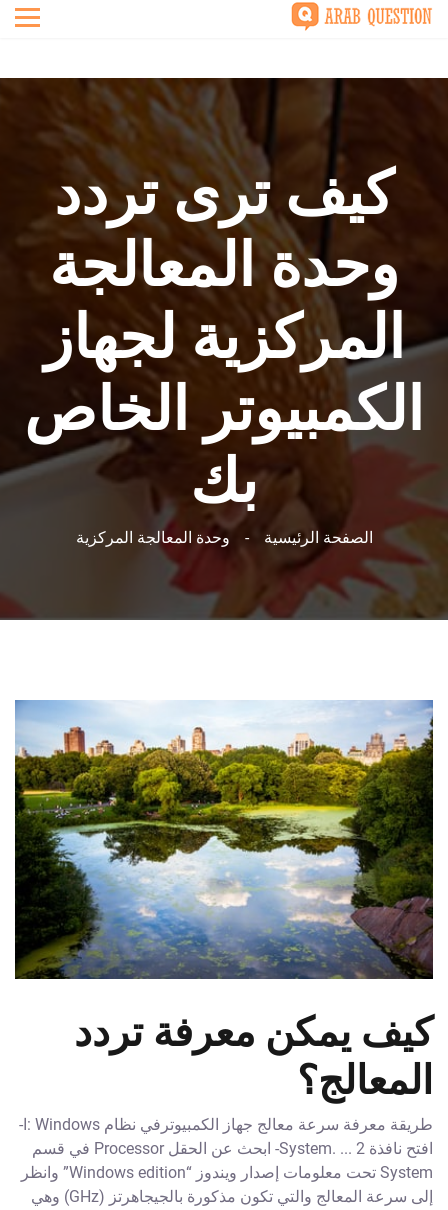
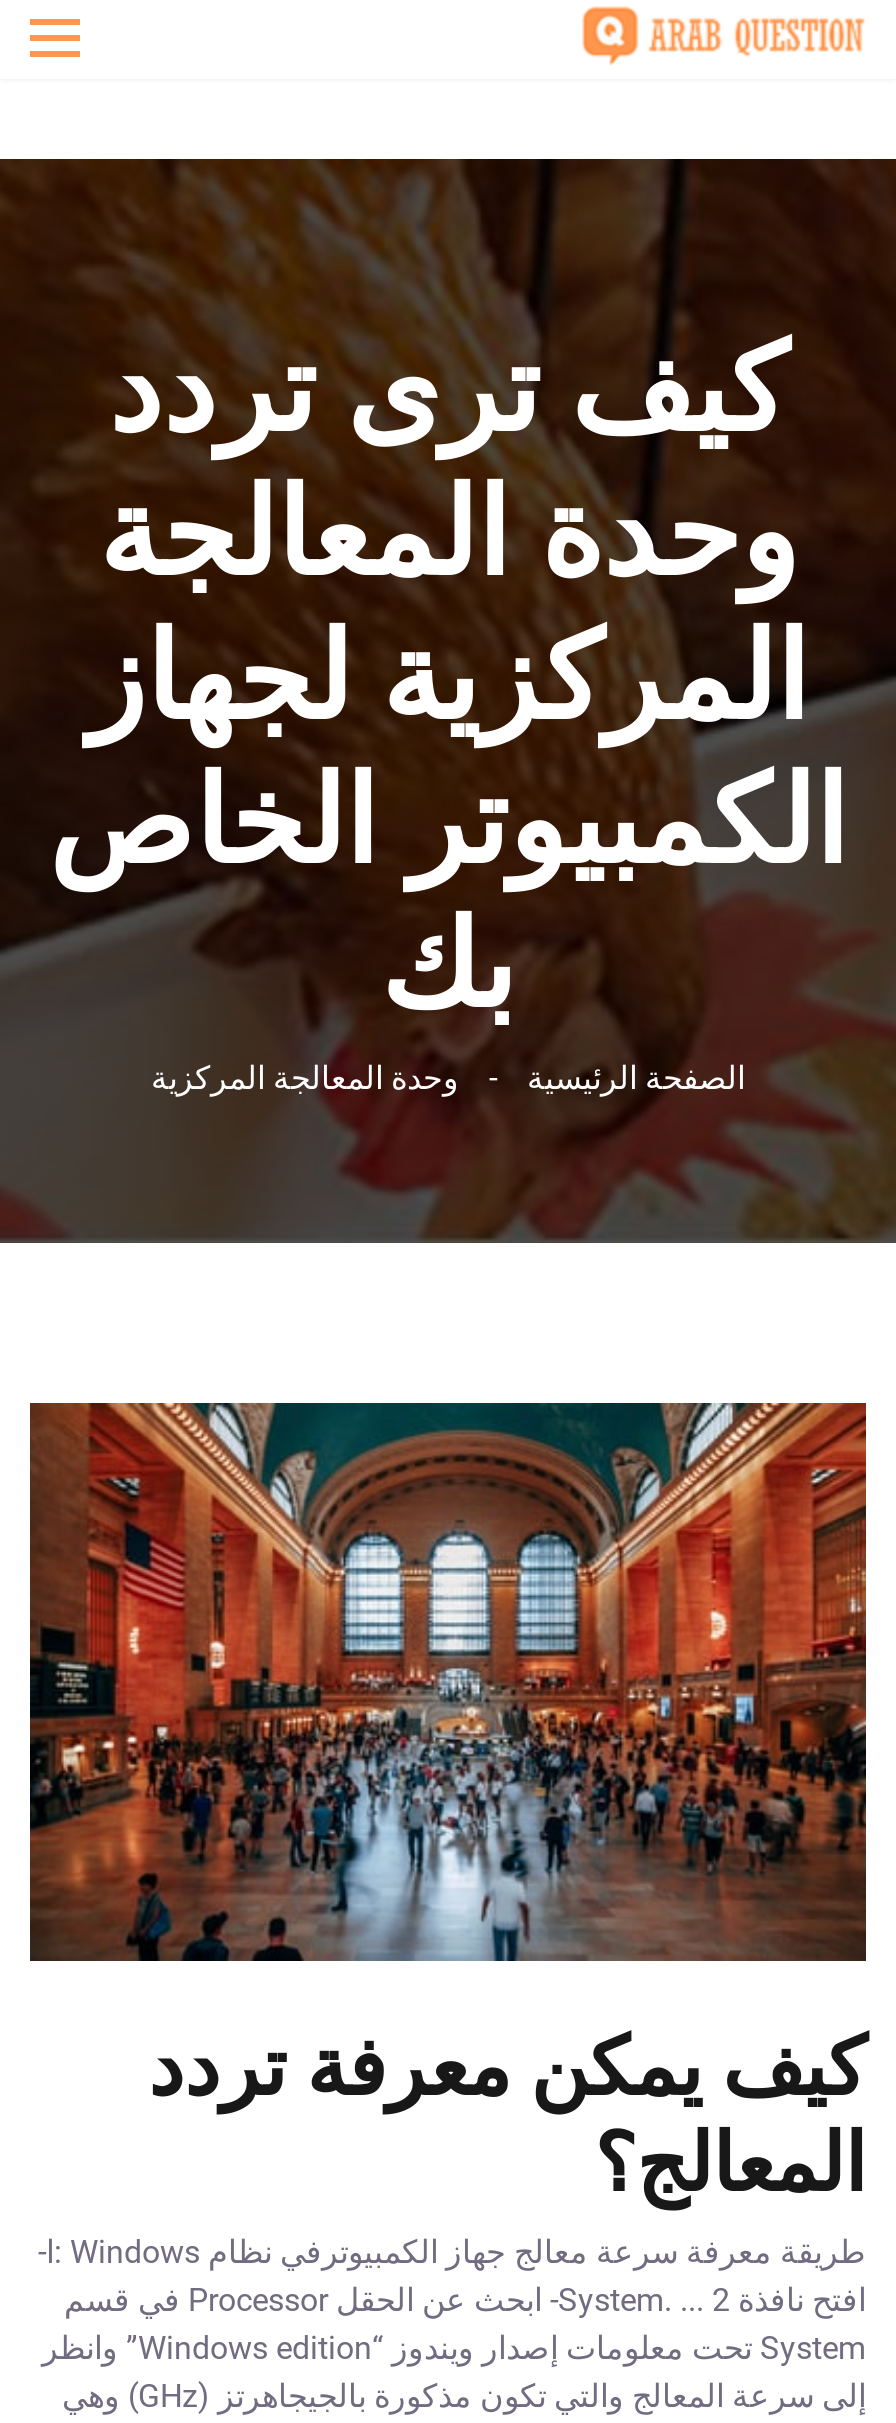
[14,699,434,979] [image] -> [28,1401,868,1961] [image]

